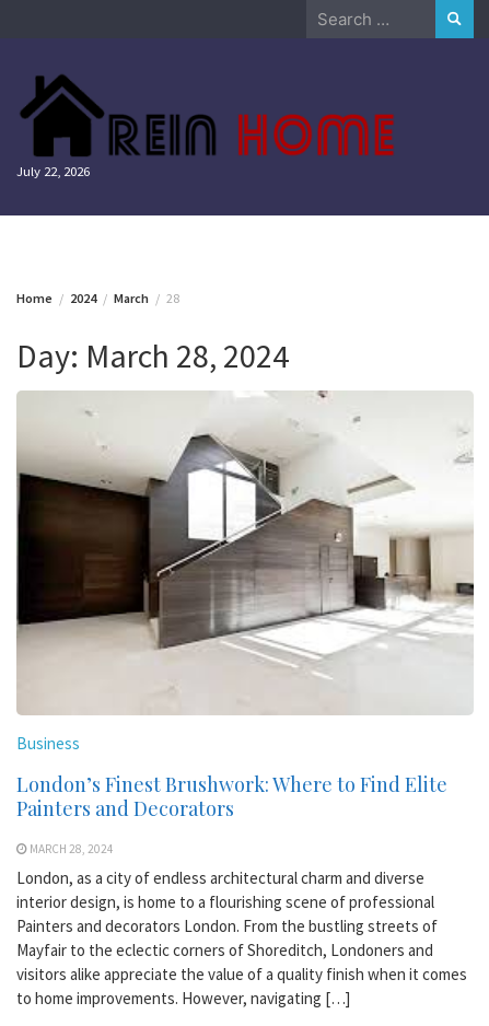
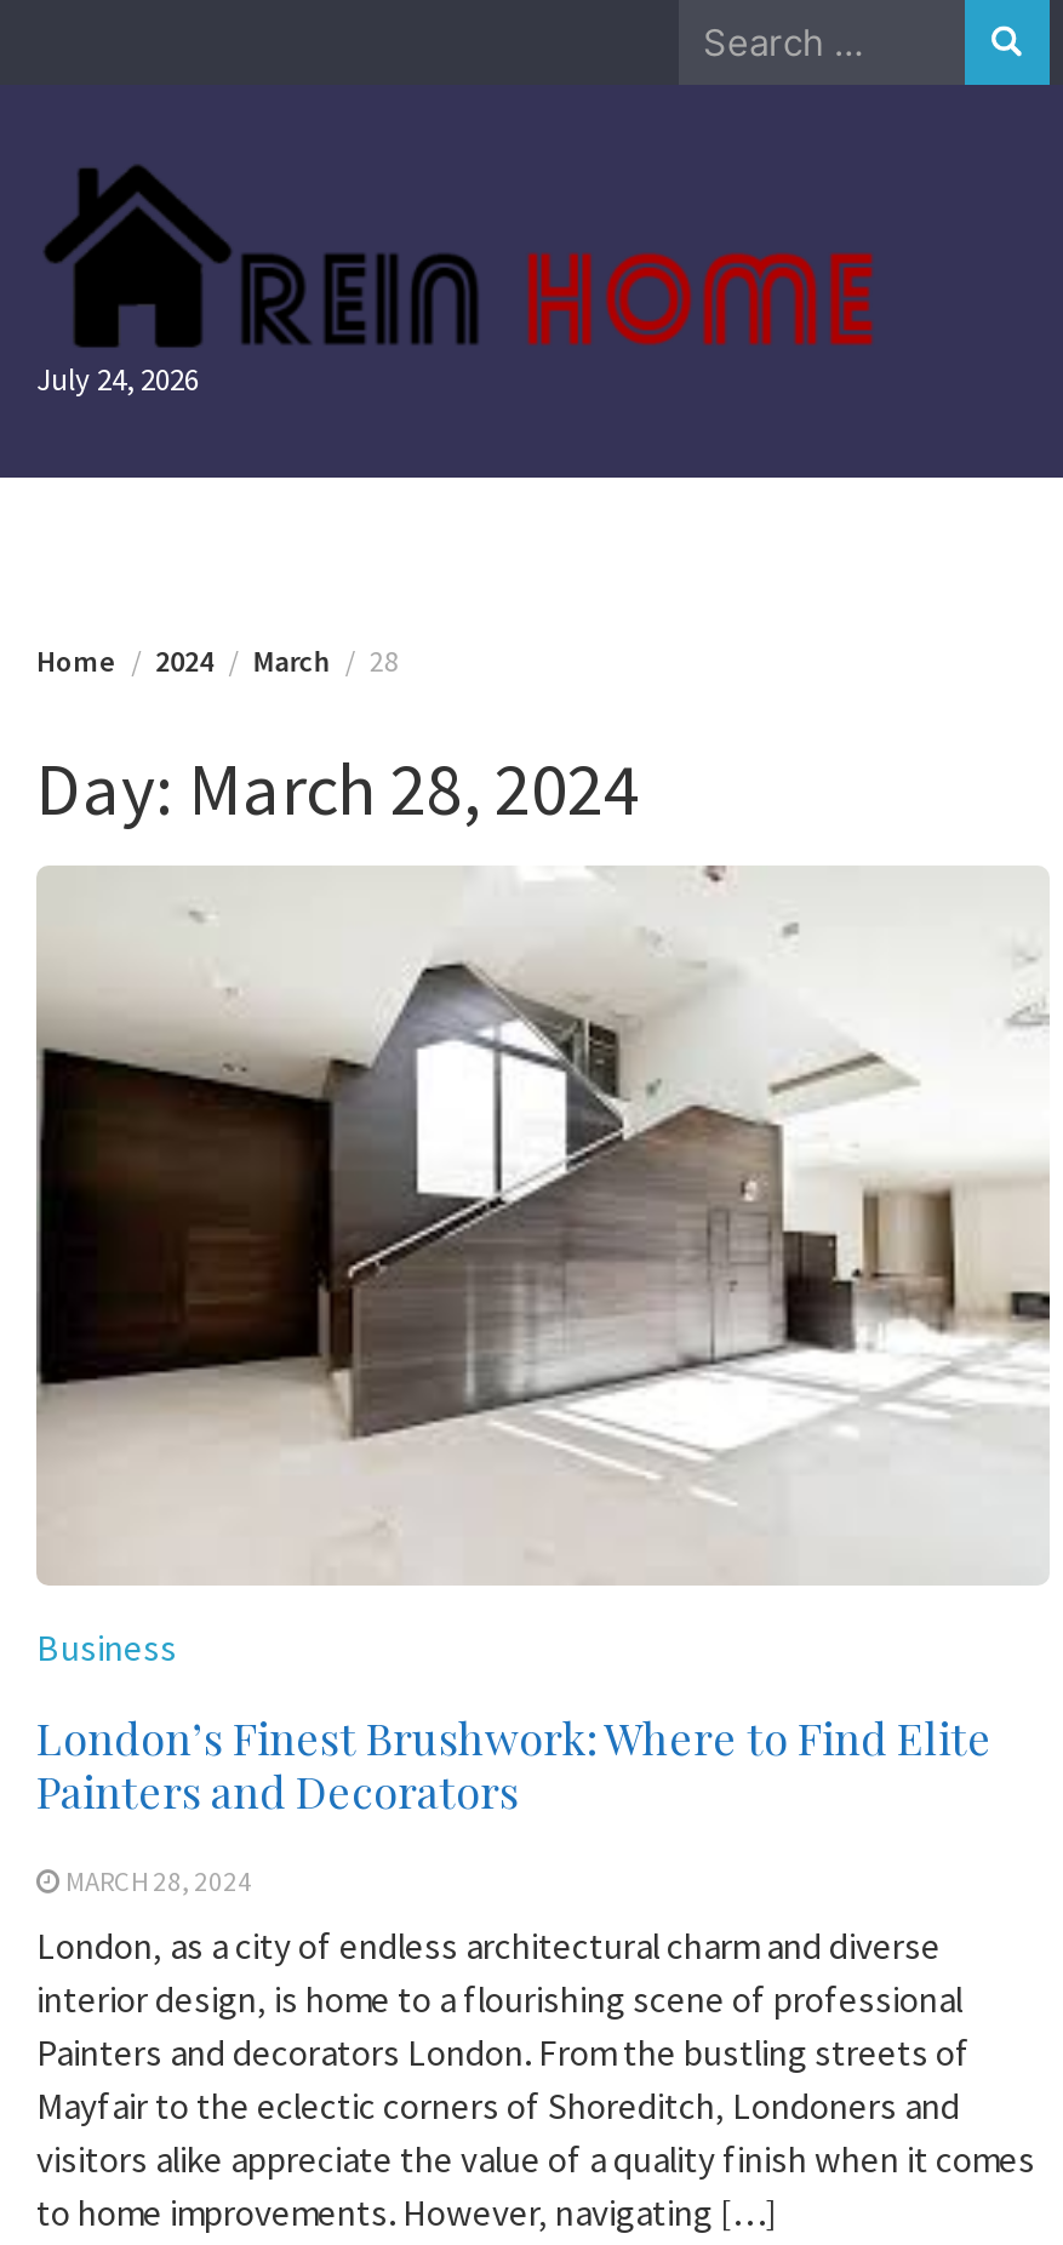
[16,162,90,179] July 22, 2026 -> [36,359,199,398] July 24, 2026

